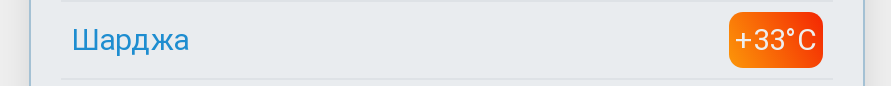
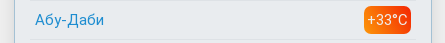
[71,23,189,59] Шарджа -> [35,11,104,29] Абу-Даби

